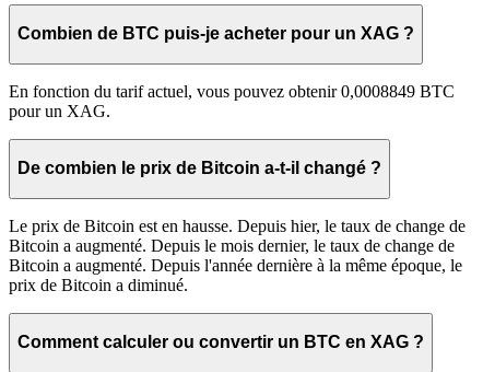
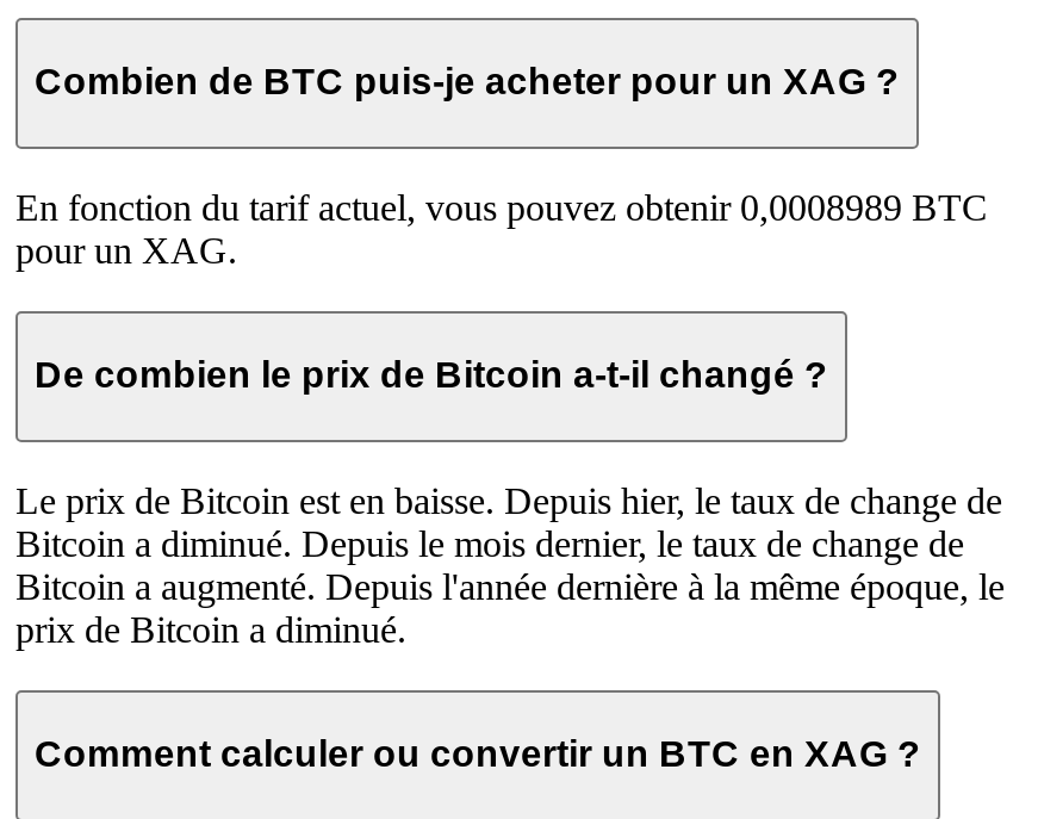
[9,82,455,100] En fonction du tarif actuel, vous pouvez obtenir 0,0008849 BTC -> [15,186,988,227] En fonction du tarif actuel, vous pouvez obtenir 0,0008989 BTC
[9,217,466,235] Le prix de Bitcoin est en hausse. Depuis hier, le taux de change de -> [15,480,1002,521] Le prix de Bitcoin est en baisse. Depuis hier, le taux de change de
[9,236,455,255] Bitcoin a augmenté. Depuis le mois dernier, le taux de change de -> [15,523,964,564] Bitcoin a diminué. Depuis le mois dernier, le taux de change de

